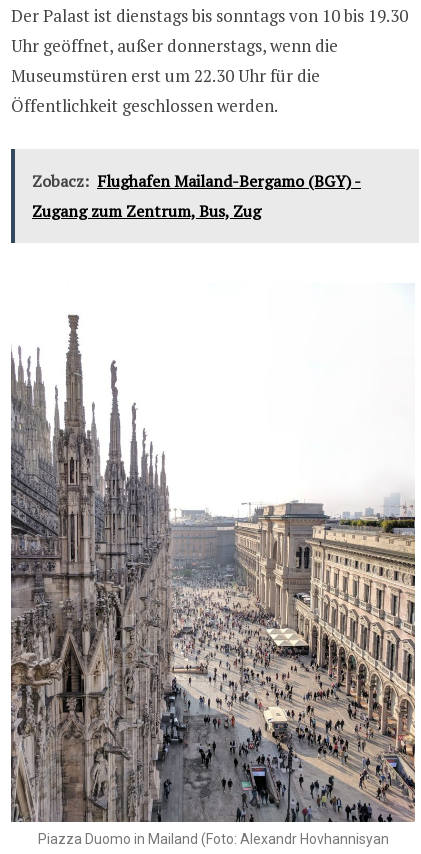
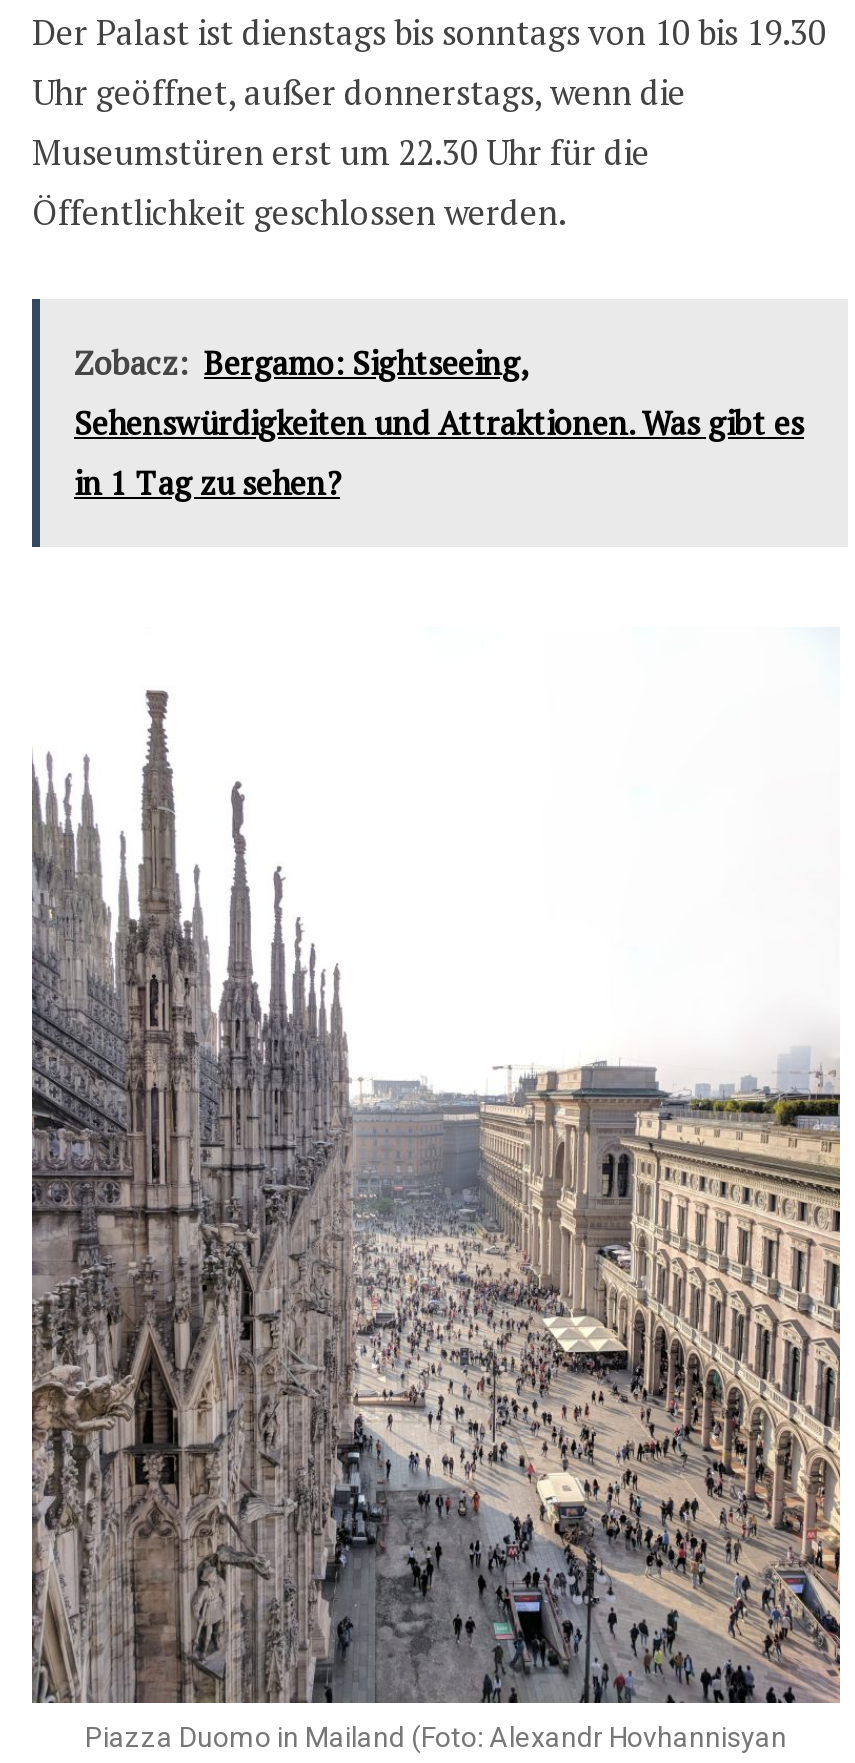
[32,170,361,222] Zobacz: Flughafen Mailand-Bergamo (BGY) - | Zugang zum Zentrum, Bus, Zug -> [74,341,804,505] Zobacz: Bergamo: Sightseeing, | Sehenswürdigkeiten und Attraktionen. Was gibt es | in 1 Tag zu sehen?

